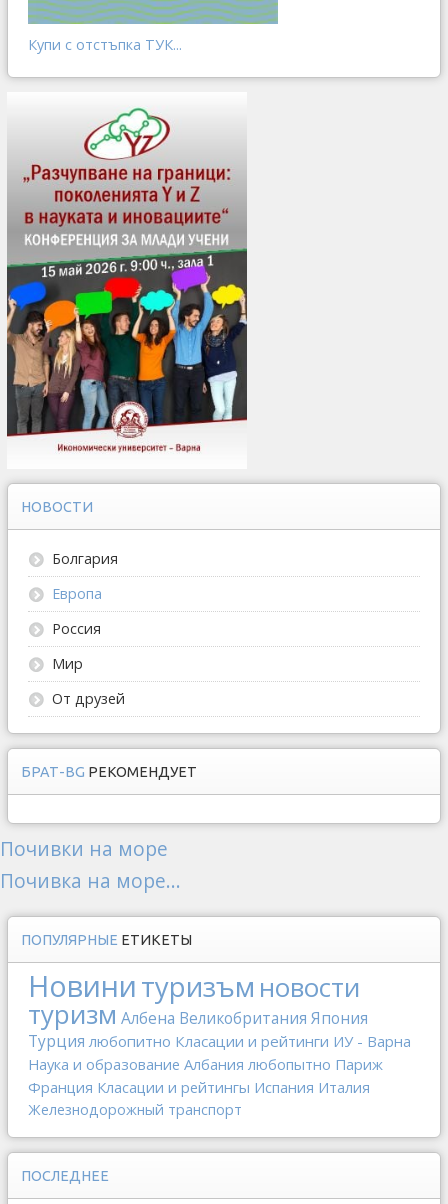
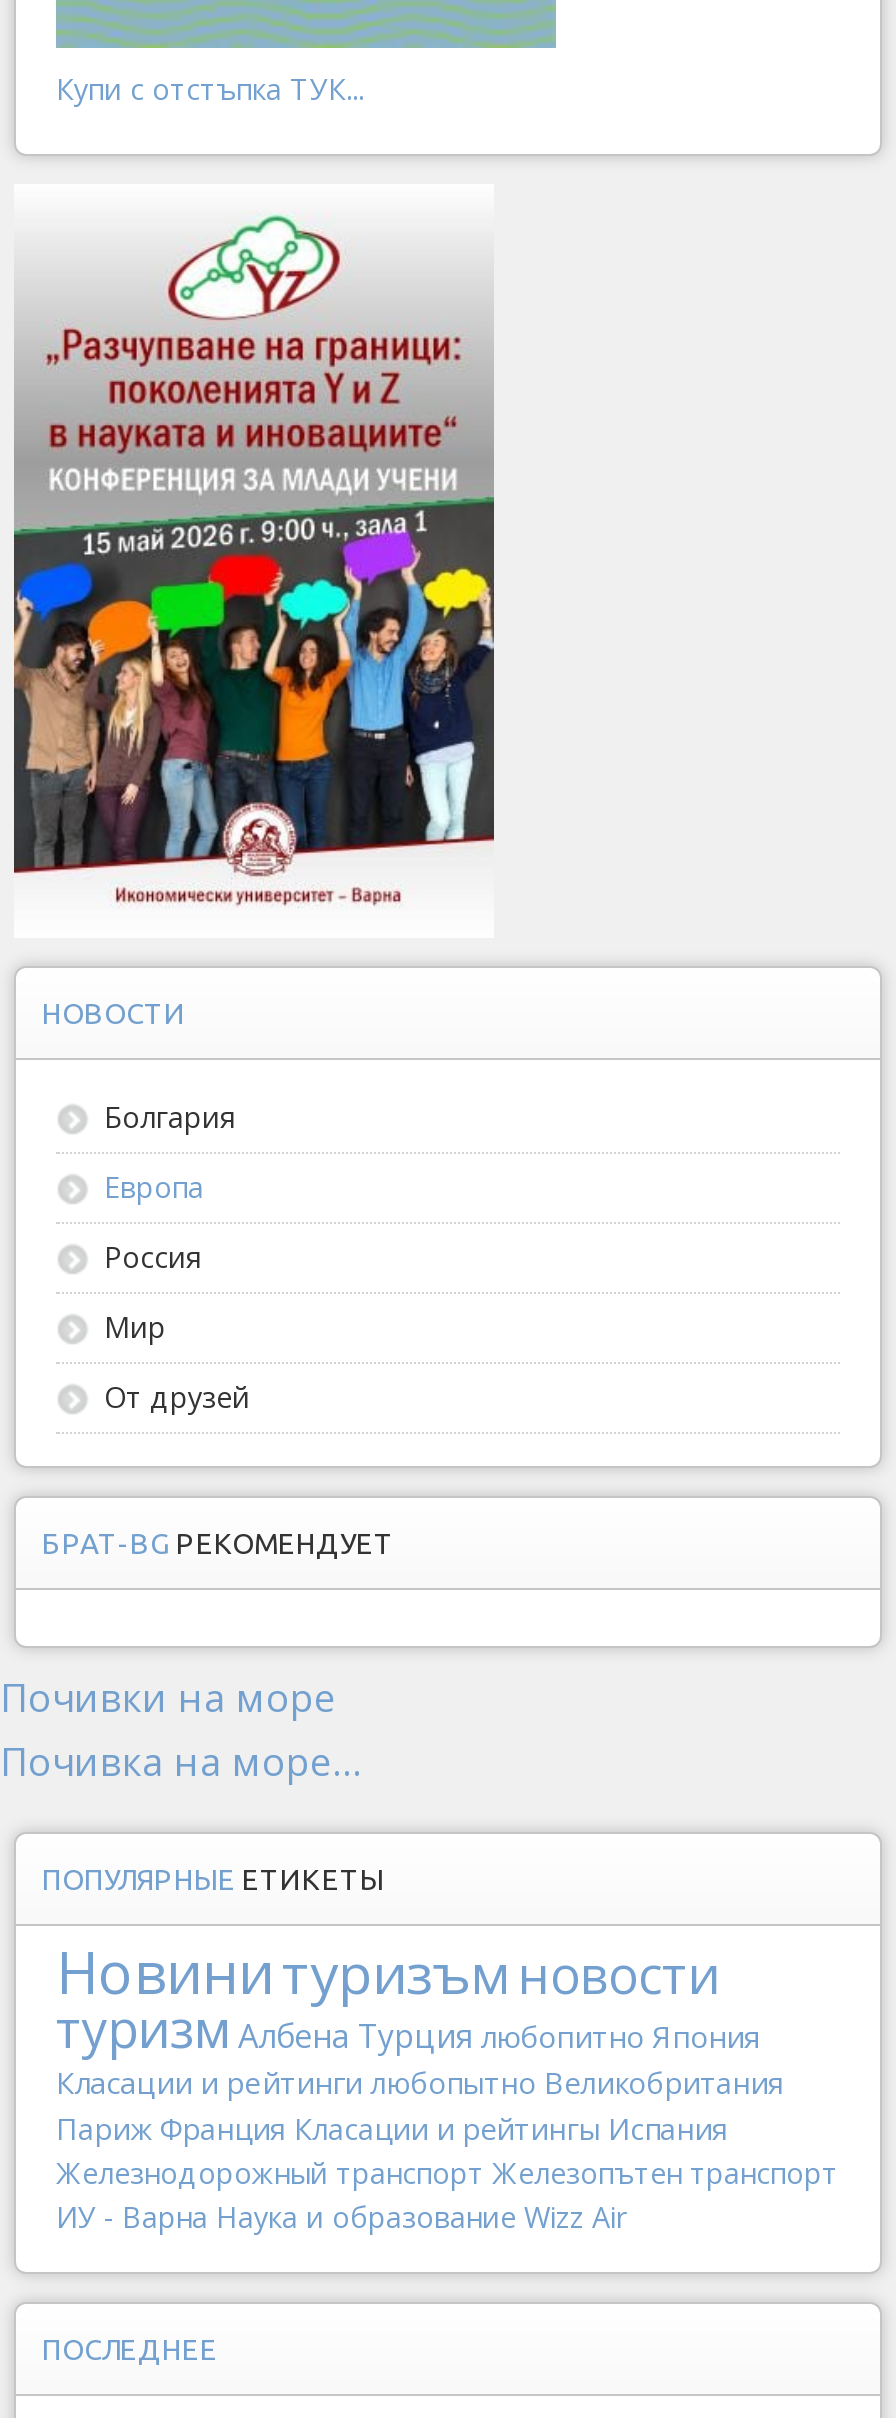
[28,996,411,1119] туризм Албена Великобритания Япония | Турция любопитно Класации и рейтинги ИУ - Варна | Наука и образование Албания любопытно Париж | Франция Класации и рейтингы Испания Италия | Железнодорожный транспорт -> [56,1995,838,2237] туризм Албена Турция любопитно Япония | Класации и рейтинги любопытно Великобритания | Париж Франция Класации и рейтингы Испания | Железнодорожный транспорт Железопътен транспорт | ИУ - Варна Наука и образование Wizz Air

